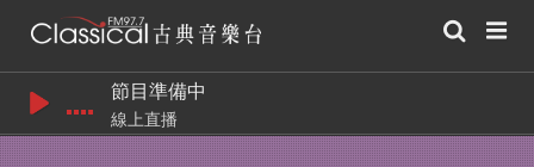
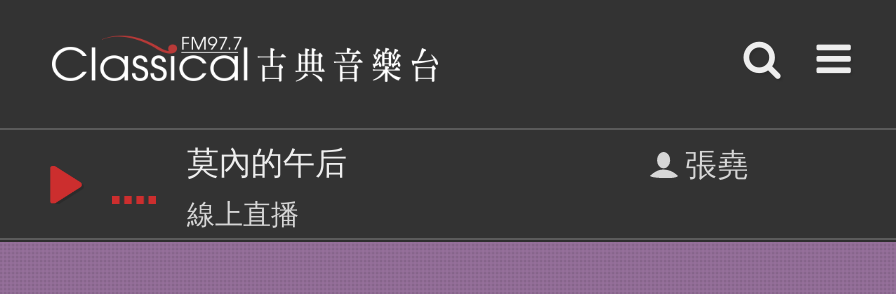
[111,81,207,101] 節目準備中 -> [187,146,749,181] 莫內的午后 | 張堯

